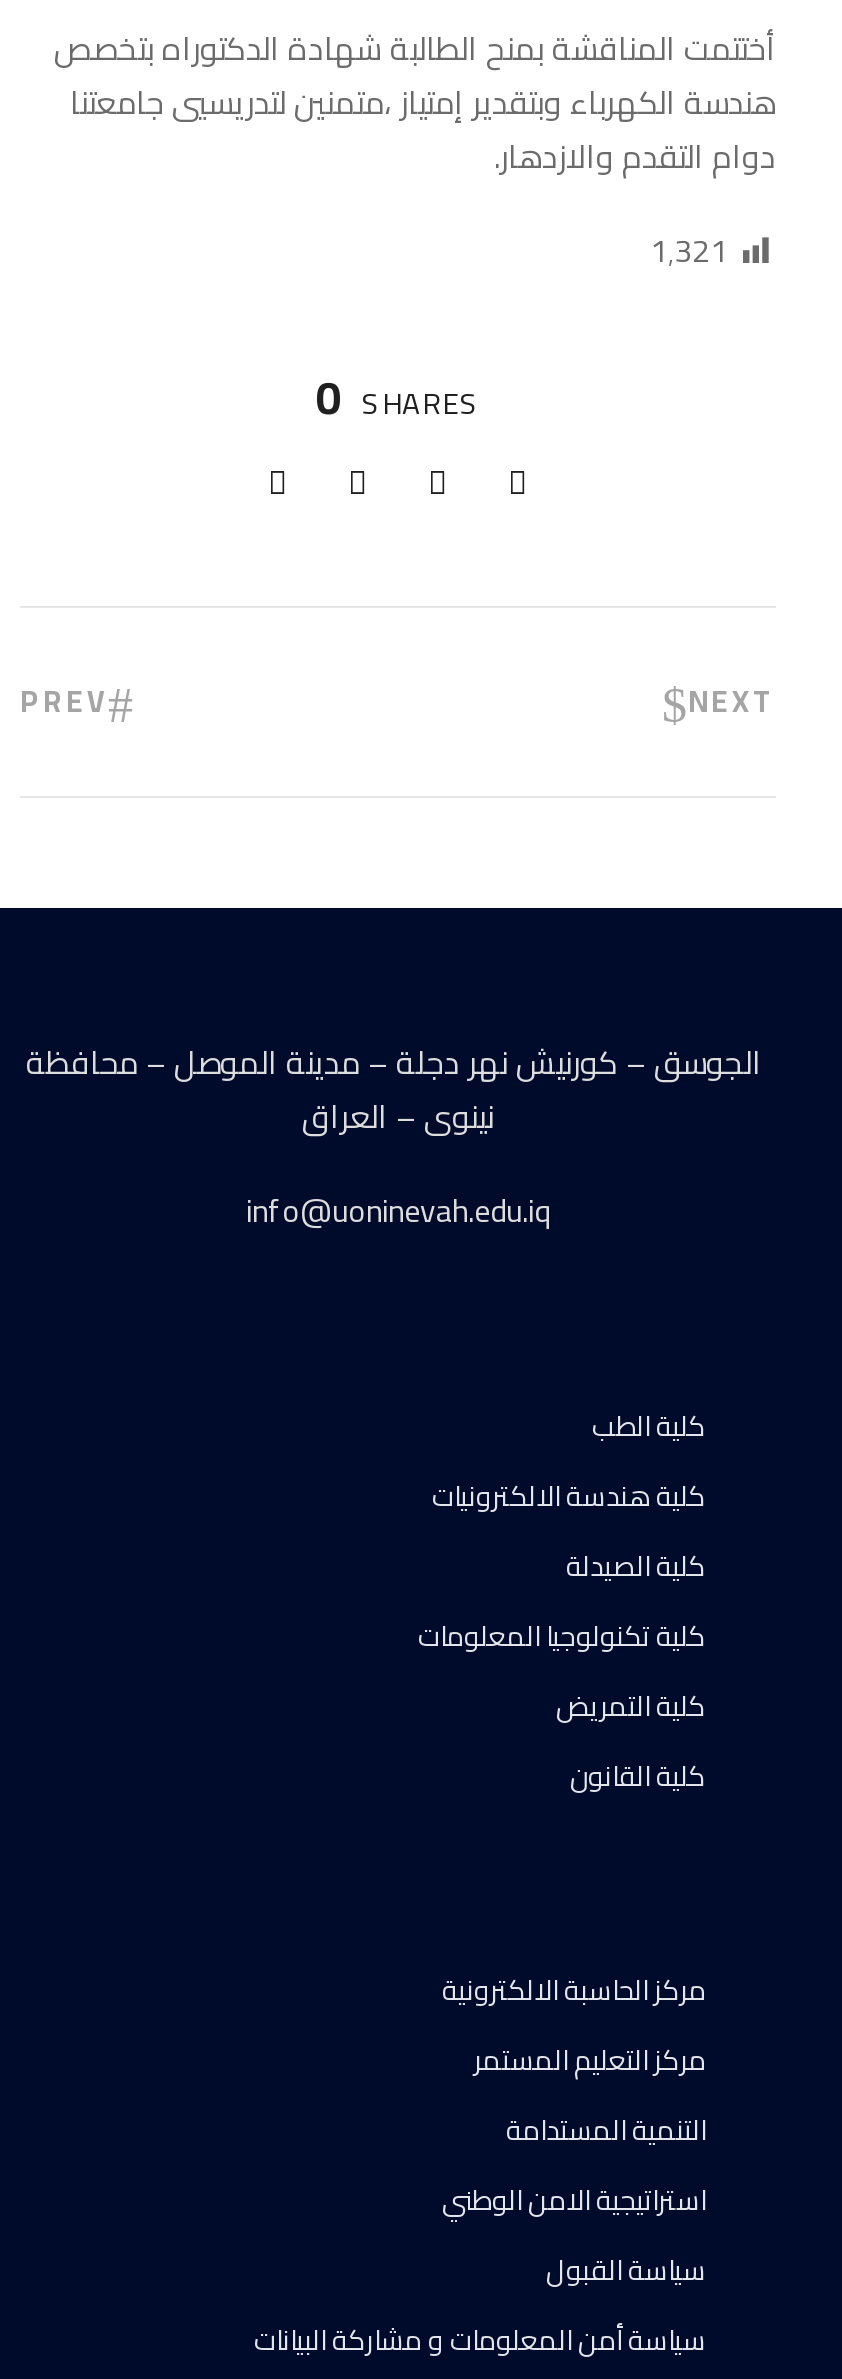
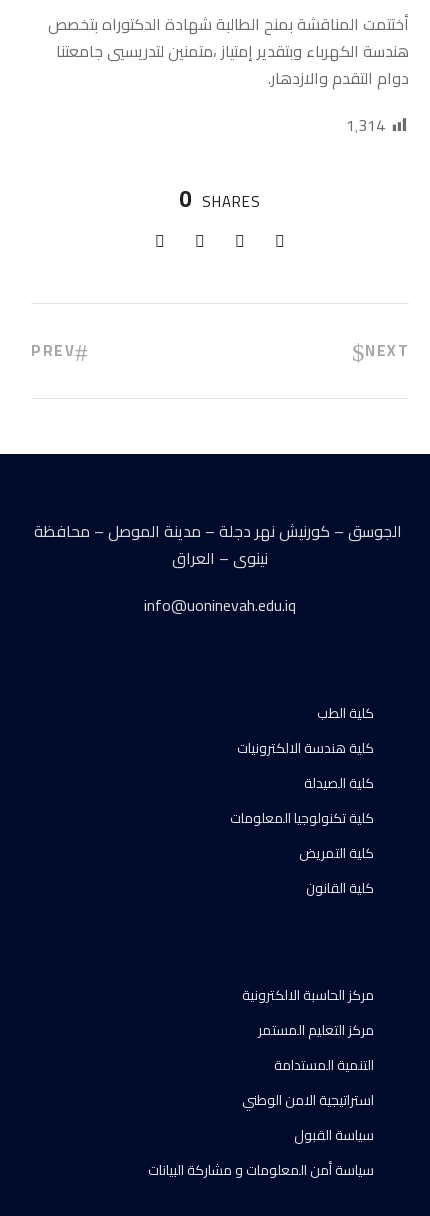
[650,220,728,280] 1٬321 -> [346,110,385,140] 1٬314

